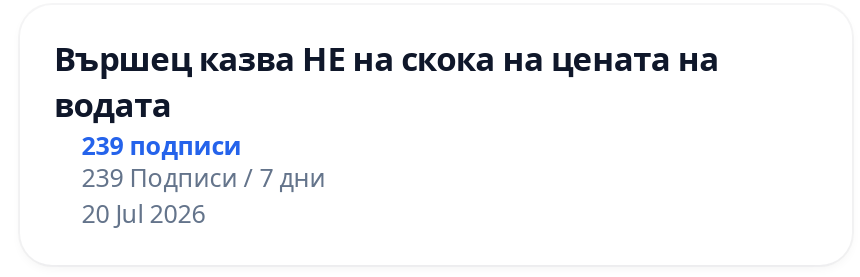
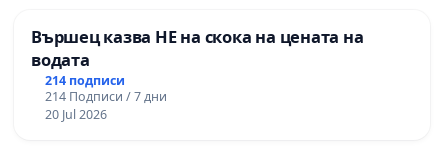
[82,128,242,162] 239 подписи -> [45,72,125,89] 214 подписи
[82,160,326,194] 239 Подписи / 7 дни -> [45,88,167,105] 214 Подписи / 7 дни

